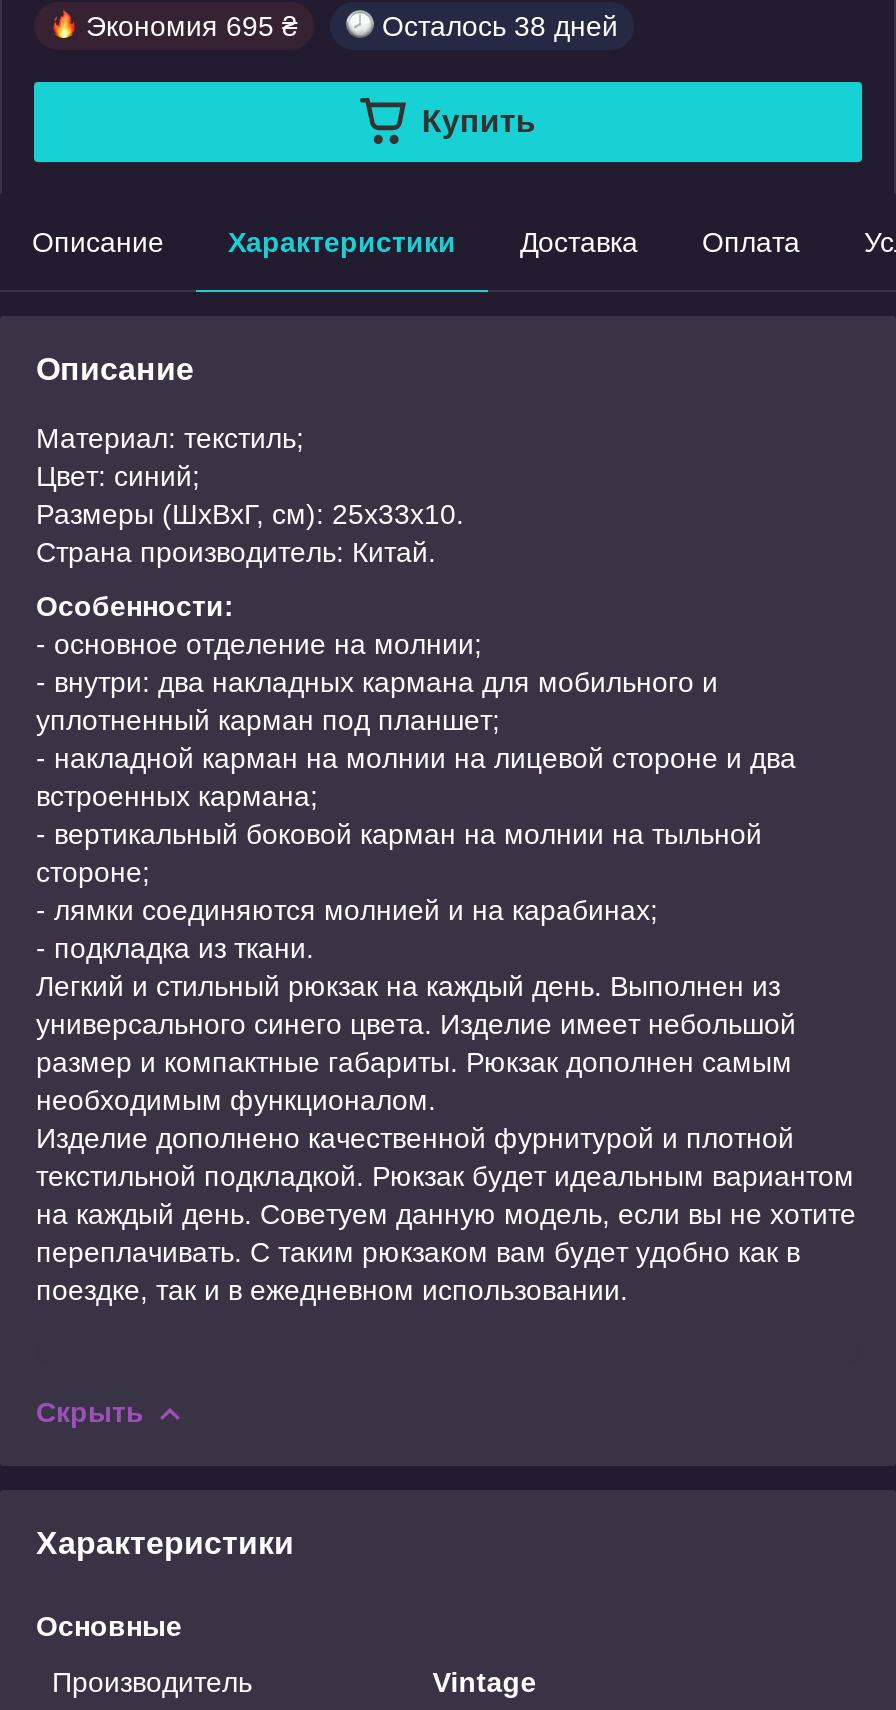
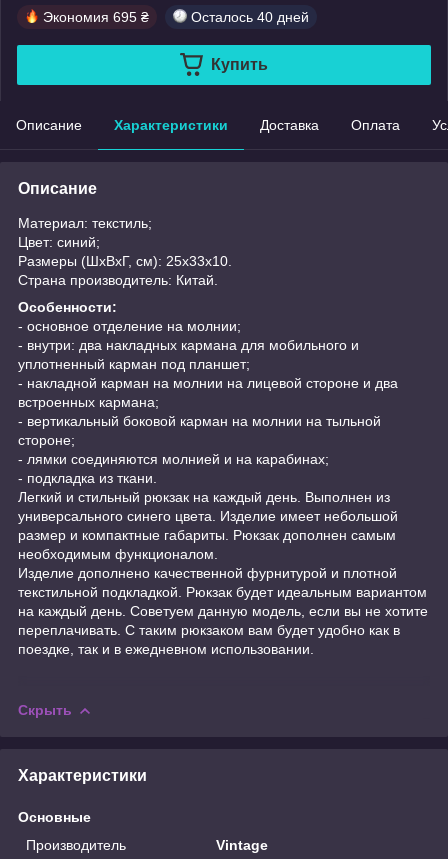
[382,10,618,42] Осталось 38 дней -> [191,9,309,25] Осталось 40 дней

